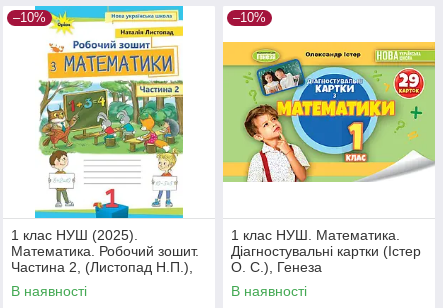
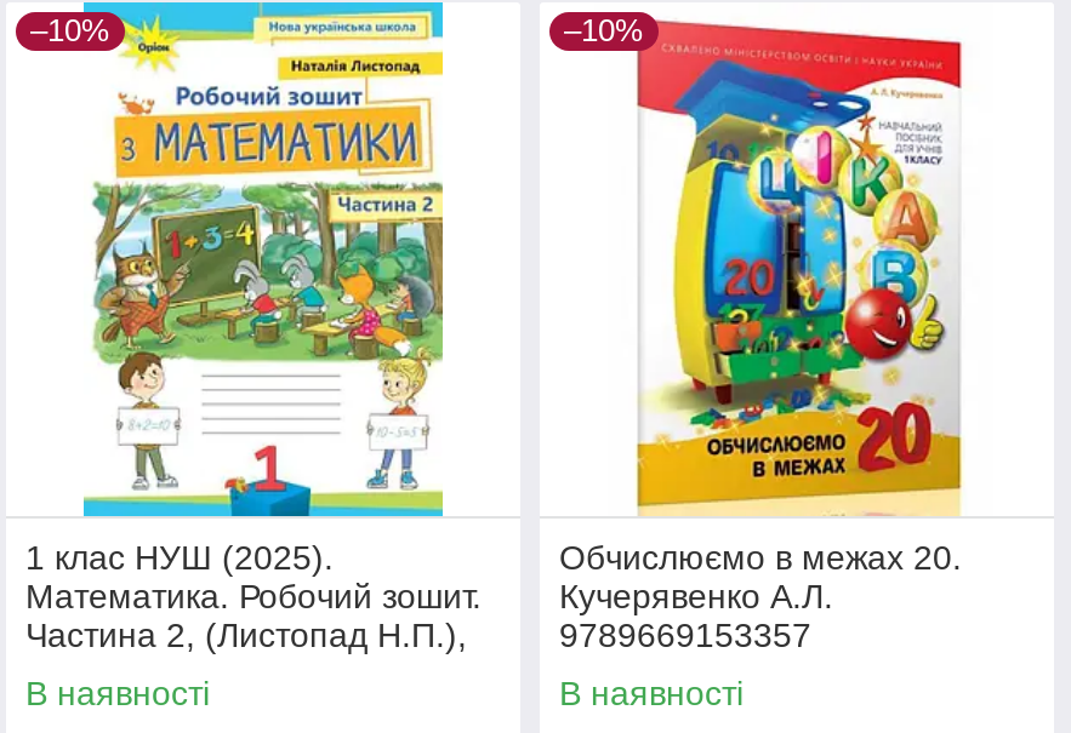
[222,14,436,275] [image] | 1 клас НУШ. Математика. | Діагностувальні картки (Істер | О. С.), Генеза -> [540,19,1054,654] [image] | Обчислюємо в межах 20. | Кучерявенко А.Л. | 9789669153357

